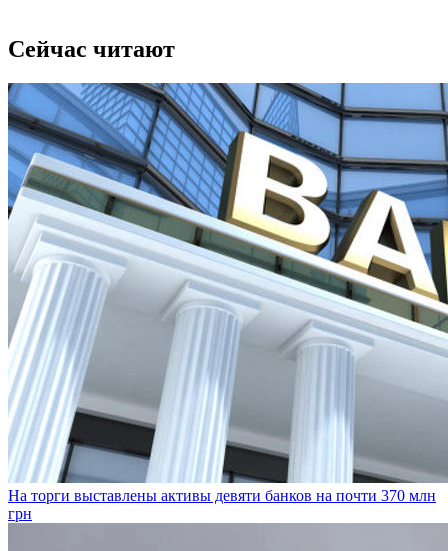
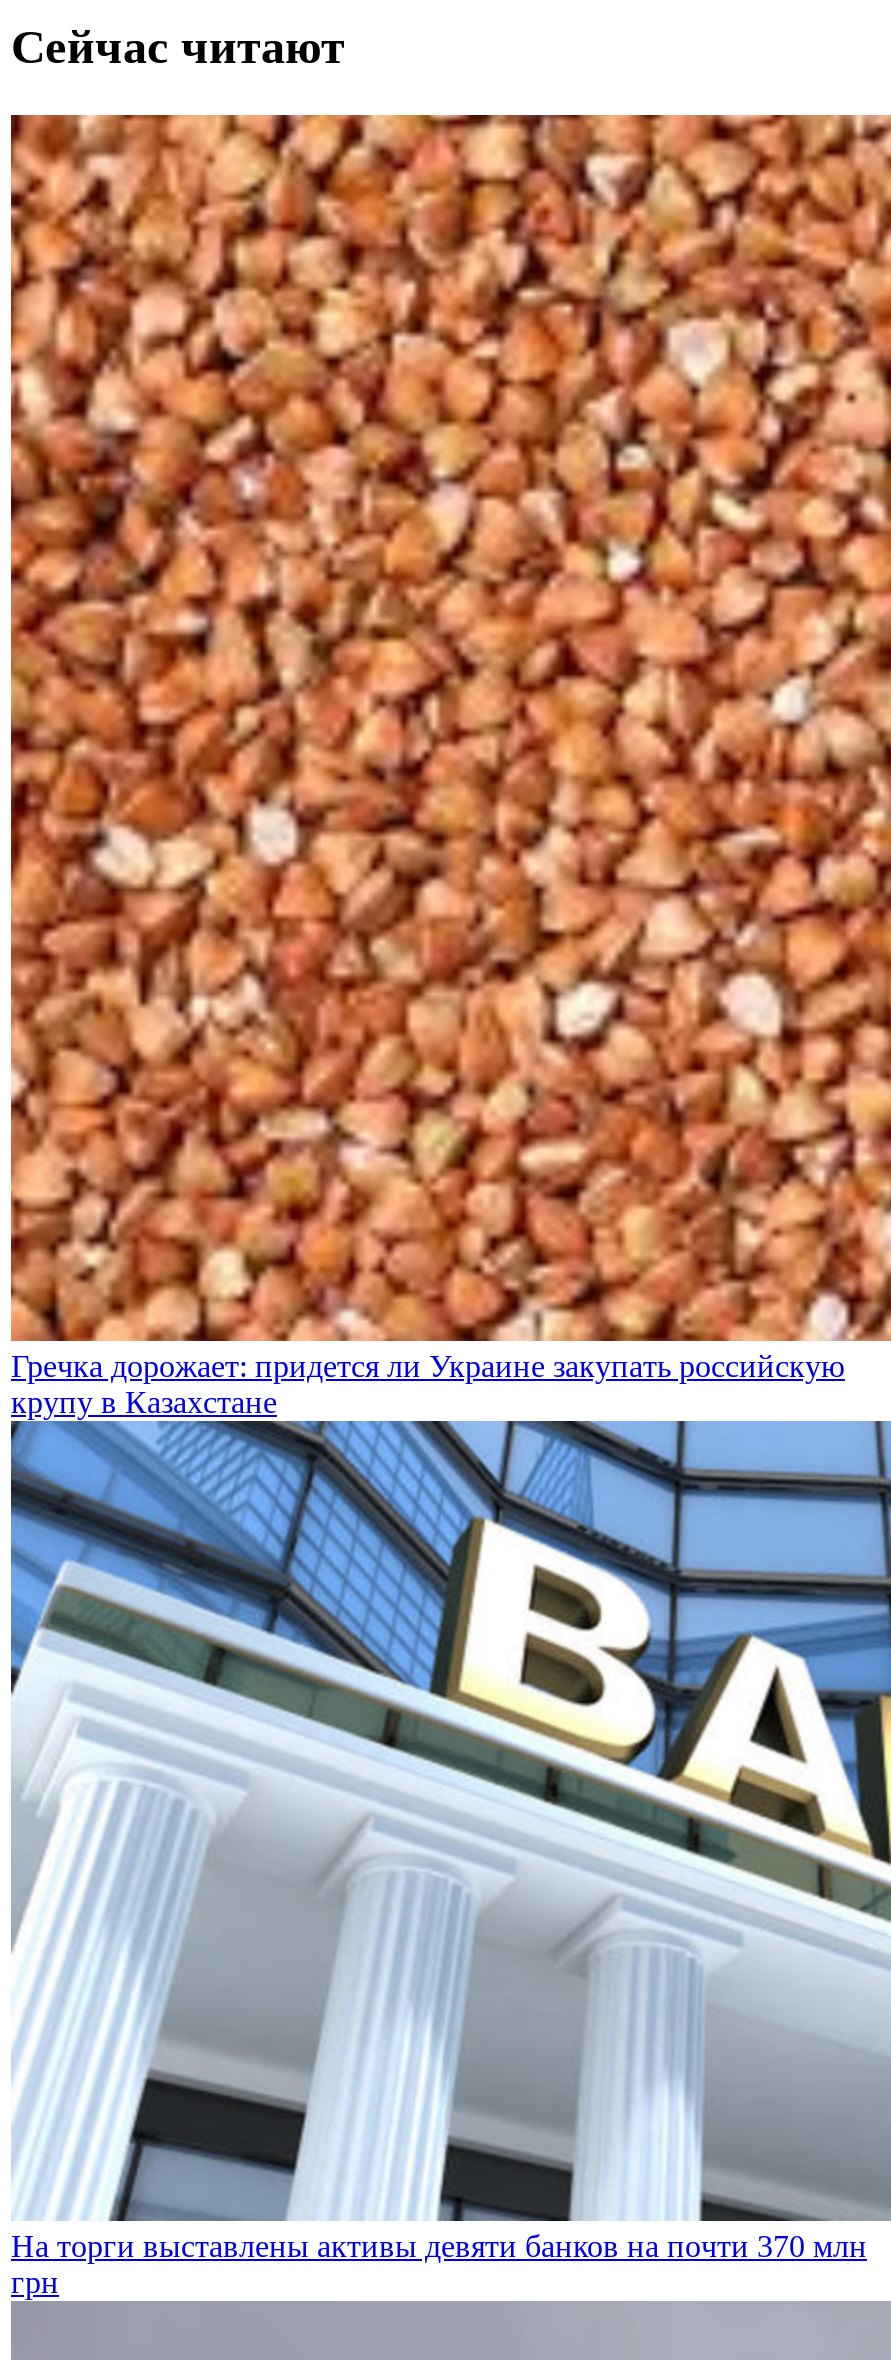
none -> [9,113,885,1418] [image] | Гречка дорожает: придется ли Украине закупать российскую | крупу в Казахстане

